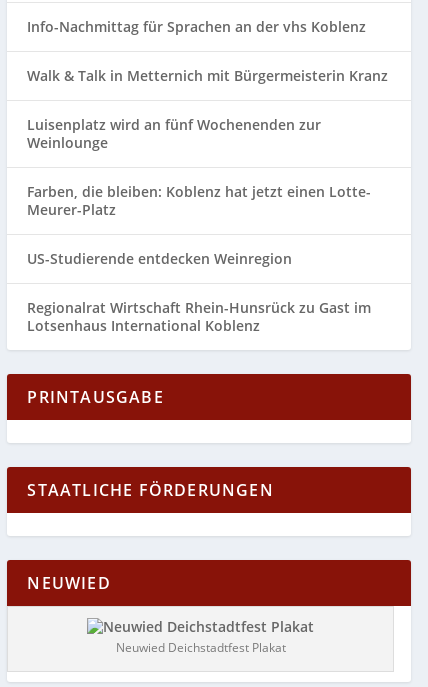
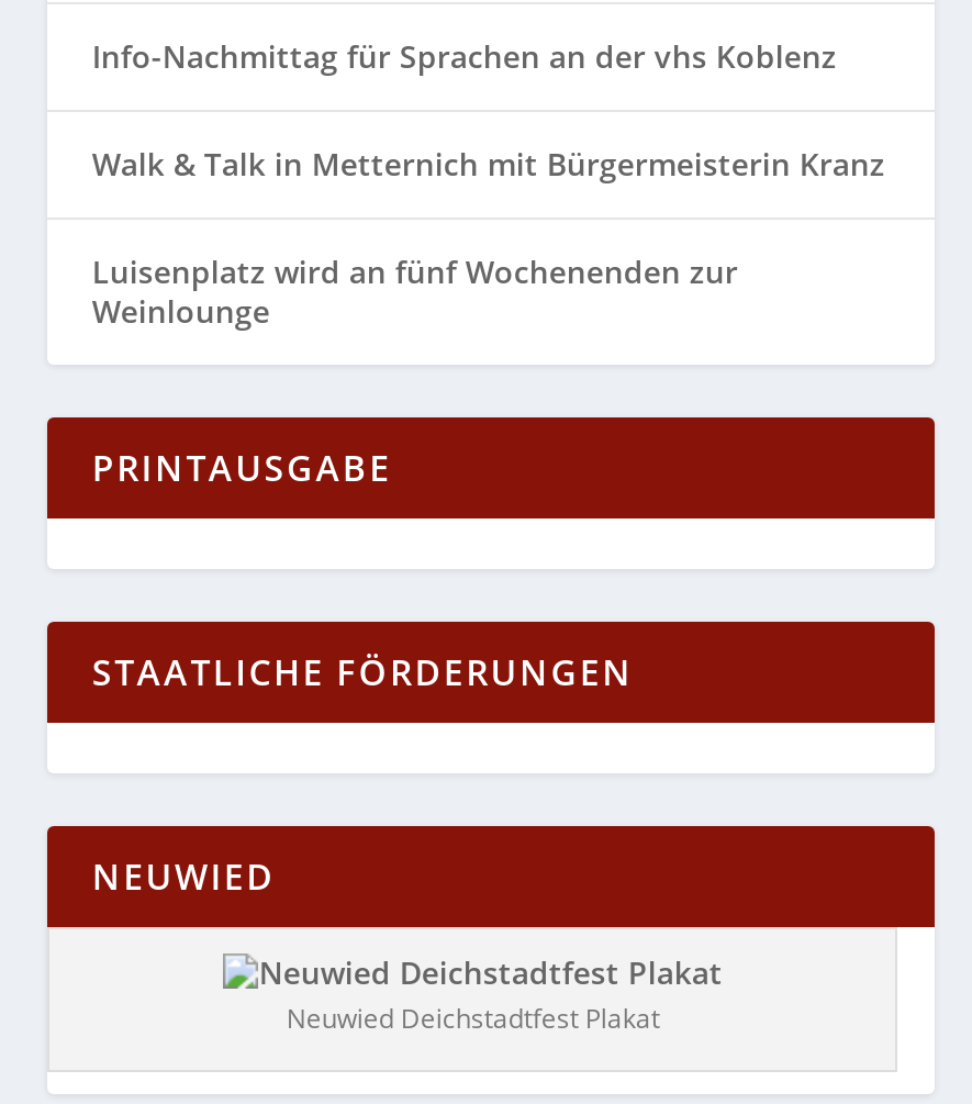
[27,182,371,335] Farben, die bleiben: Koblenz hat jetzt einen Lotte- | Meurer-Platz | US-Studierende entdecken Weinregion | Regionalrat Wirtschaft Rhein-Hunsrück zu Gast im | Lotsenhaus International Koblenz -> none

